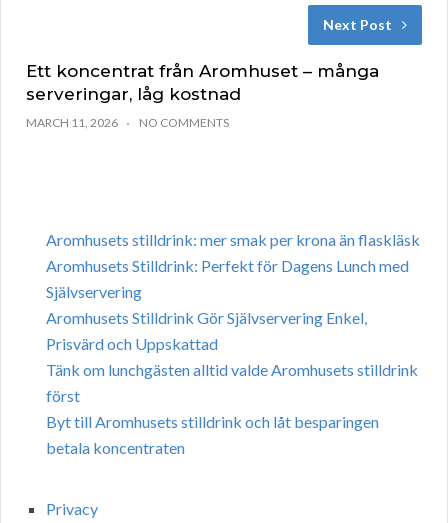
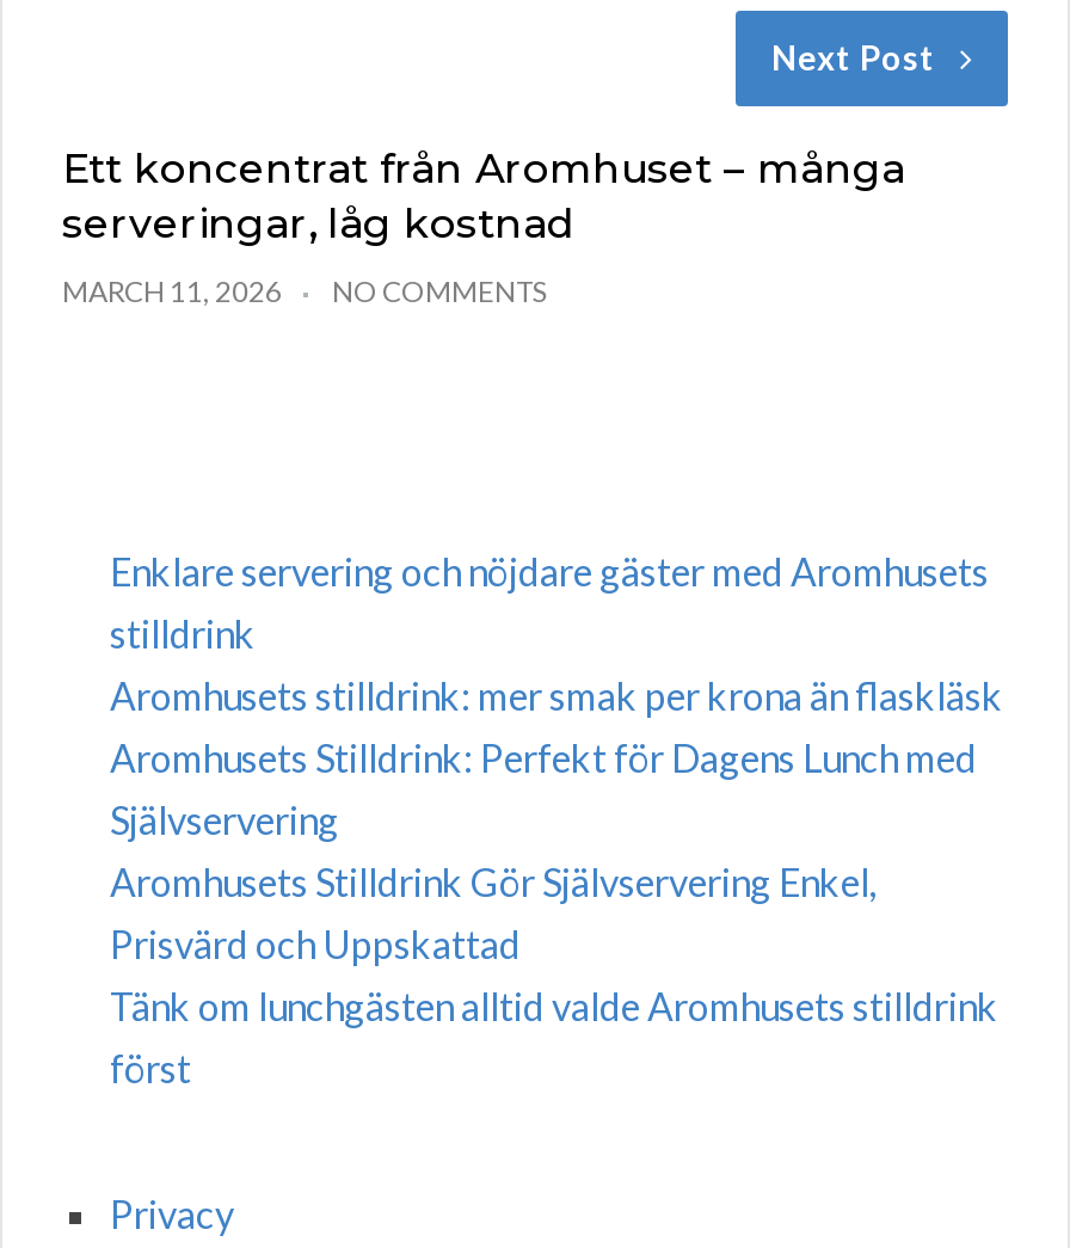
none -> [110,548,989,656] Enklare servering och nöjdare gäster med Aromhusets | stilldrink
moved [46,230,420,405] -> [110,673,1003,1091]: Aromhusets stilldrink: mer smak per krona än flaskläsk | Aromhusets Stilldrink: Perfekt för Dagens Lunch med | Självservering | Aromhusets Stilldrink Gör Självservering Enkel, | Prisvärd och Uppskattad | Tänk om lunchgästen alltid valde Aromhusets stilldrink | först
[46,412,379,457] Byt till Aromhusets stilldrink och låt besparingen | betala koncentraten -> none

